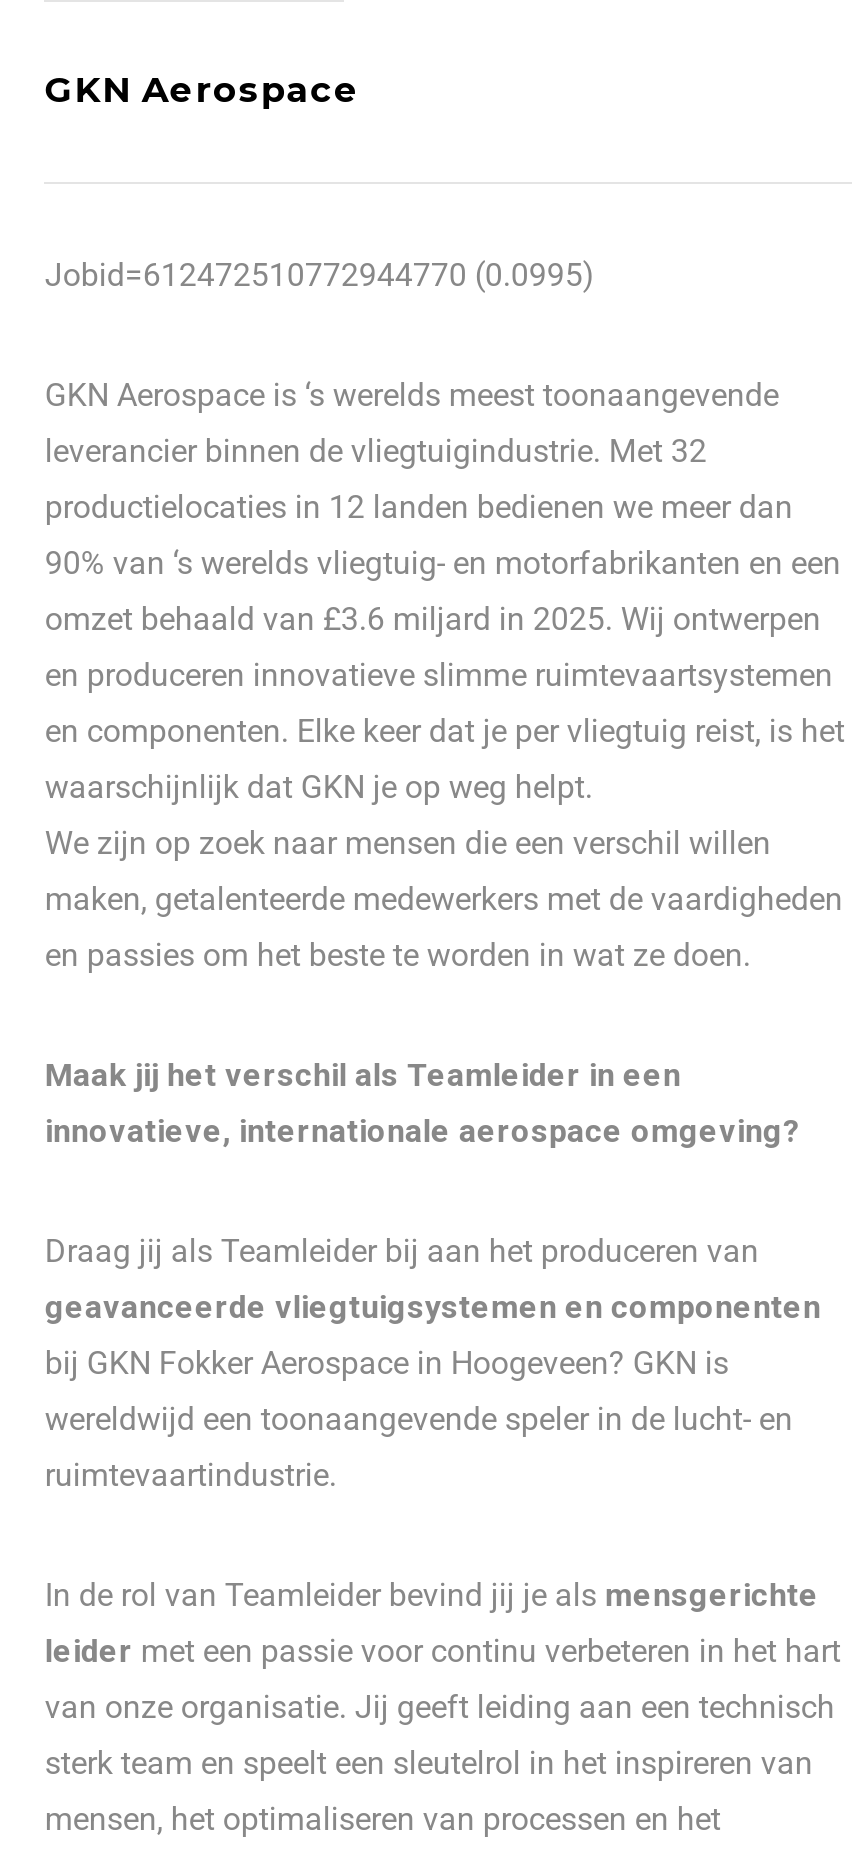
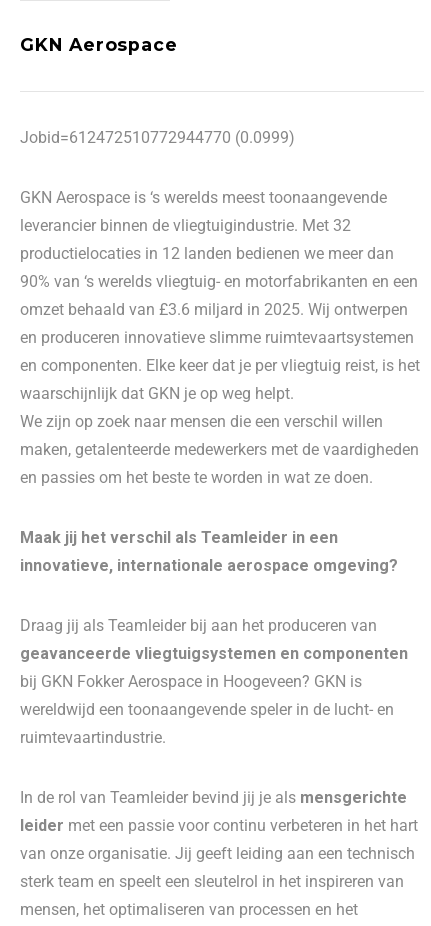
[45,256,595,294] Jobid=612472510772944770 (0.0995) -> [20,128,295,147] Jobid=612472510772944770 (0.0999)

